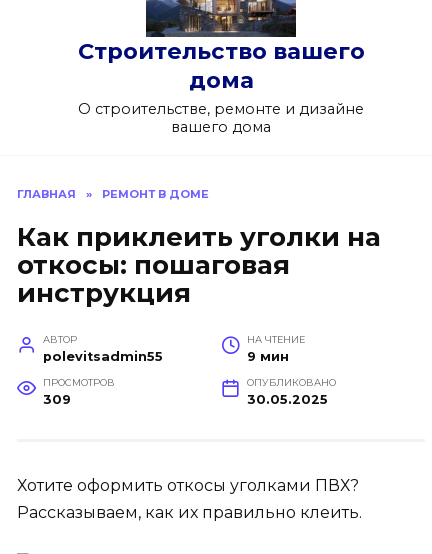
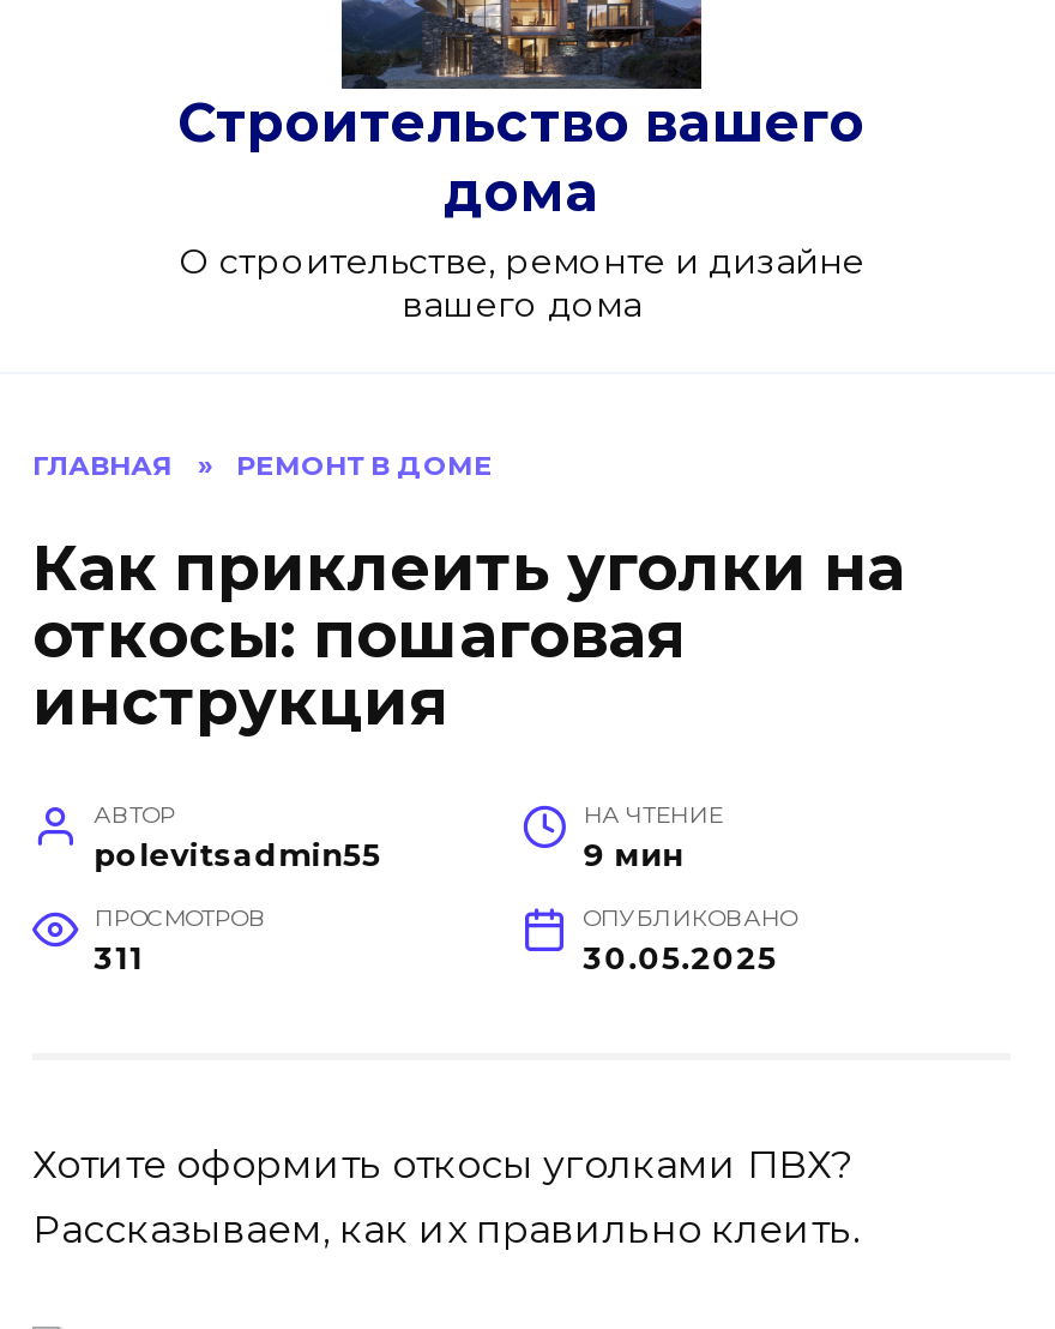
[43,392,71,407] 309 -> [94,940,144,976] 311

